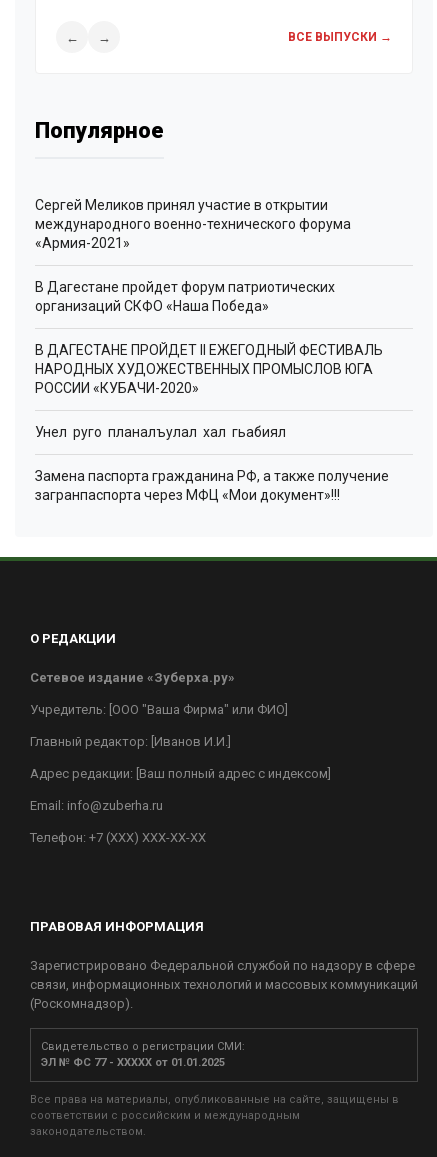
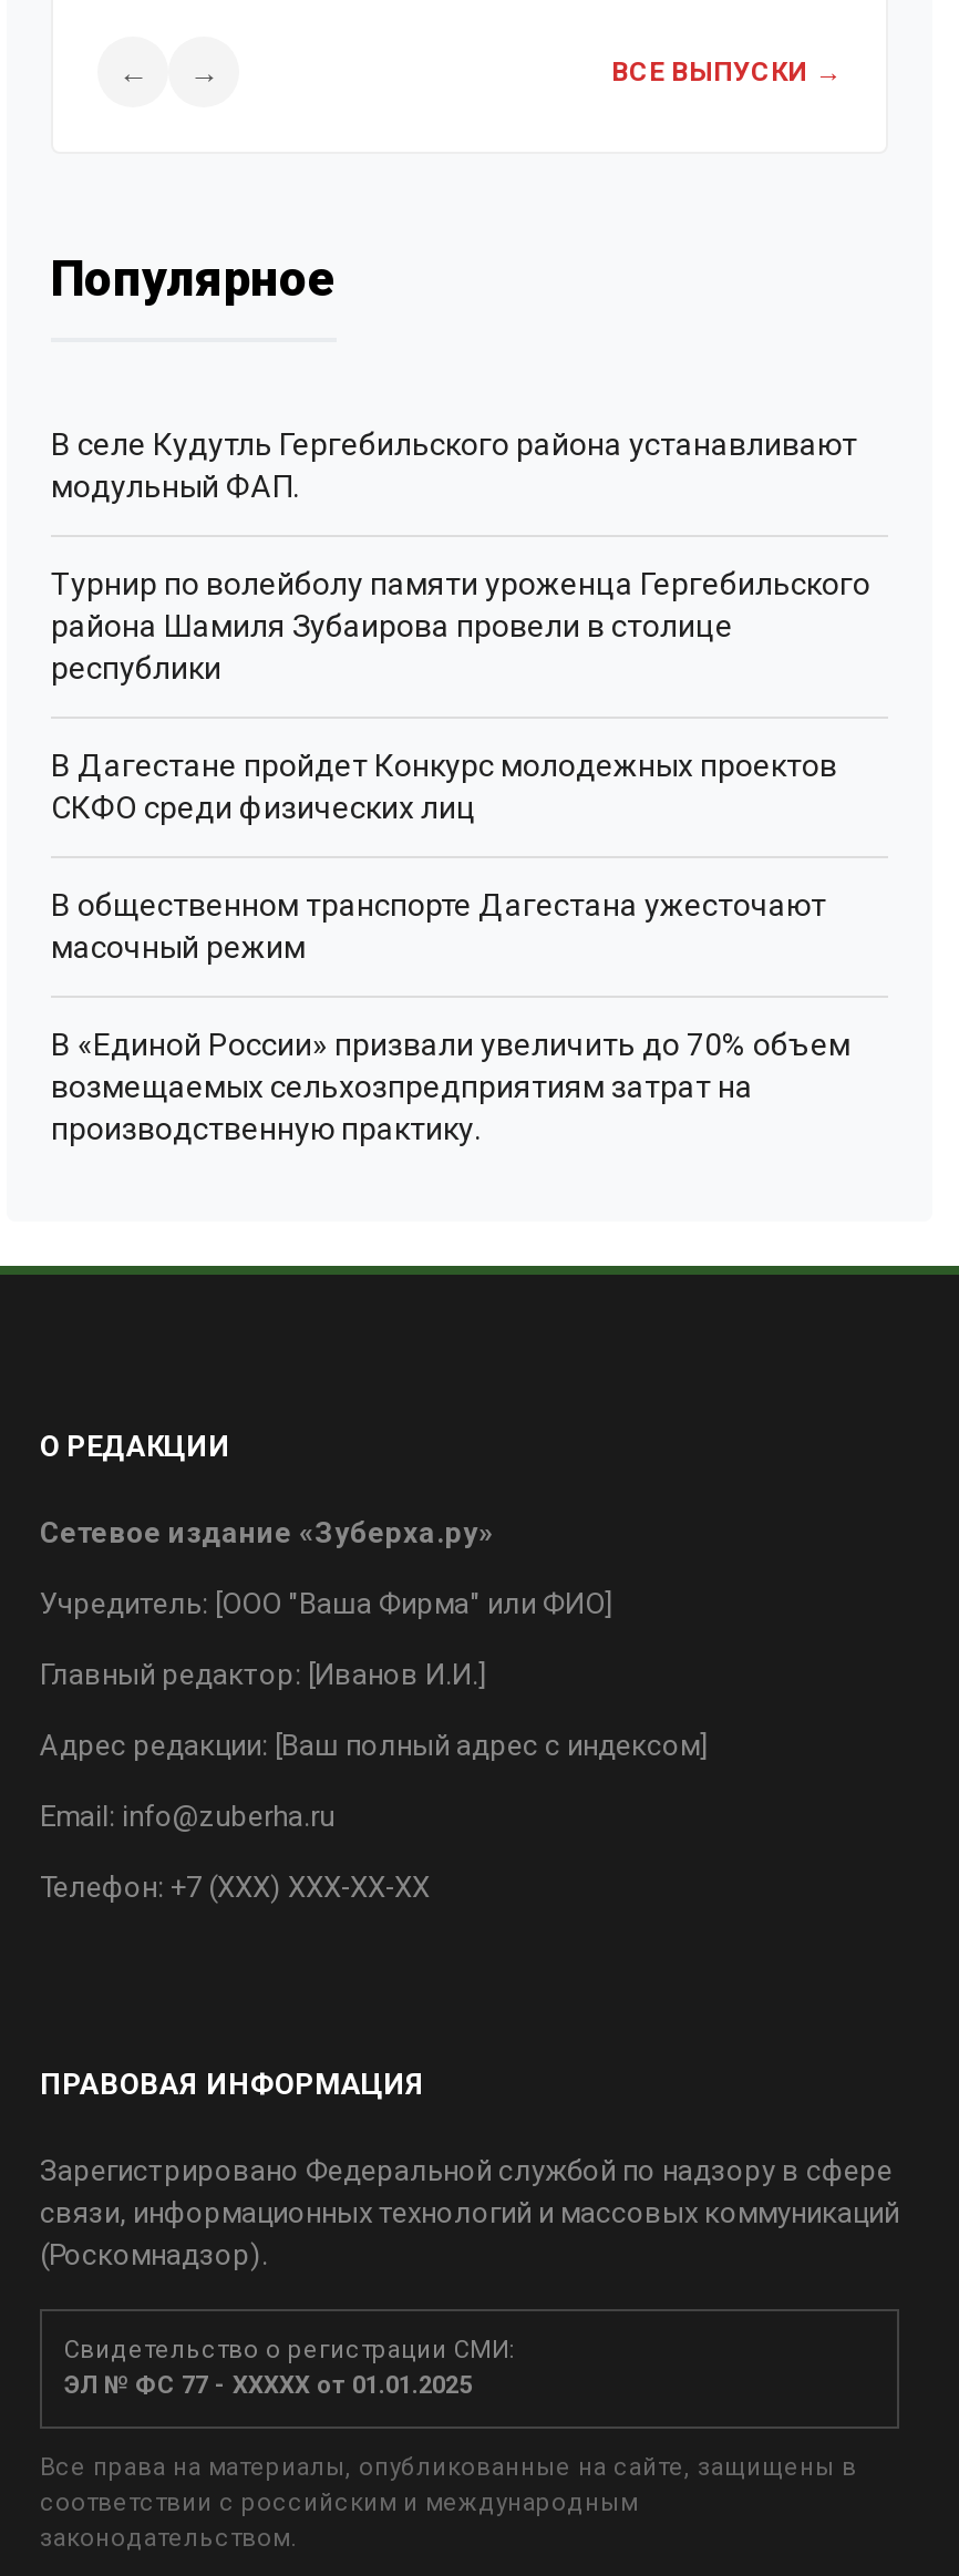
[35,197,351,251] Сергей Меликов принял участие в открытии | международного военно-технического форума | «Армия-2021» -> [51,427,857,505] В селе Кудутль Гергебильского района устанавливают | модульный ФАП.
[35,279,335,314] В Дагестане пройдет форум патриотических | организаций СКФО «Наша Победа» -> [51,567,870,686] Турнир по волейболу памяти уроженца Гергебильского | района Шамиля Зубаирова провели в столице | республики
[35,342,383,396] В ДАГЕСТАНЕ ПРОЙДЕТ II ЕЖЕГОДНЫЙ ФЕСТИВАЛЬ | НАРОДНЫХ ХУДОЖЕСТВЕННЫХ ПРОМЫСЛОВ ЮГА | РОССИИ «КУБАЧИ-2020» -> [51,748,837,826] В Дагестане пройдет Конкурс молодежных проектов | СКФО среди физических лиц
[35,424,286,440] Унел руго планалъулал хал гьабиял -> [51,888,826,965] В общественном транспорте Дагестана ужесточают | масочный режим
[35,468,389,503] Замена паспорта гражданина РФ, а также получение | загранпаспорта через МФЦ «Мои документ»!!! -> [51,1027,850,1147] В «Единой России» призвали увеличить до 70% объем | возмещаемых сельхозпредприятиям затрат на | производственную практику.

